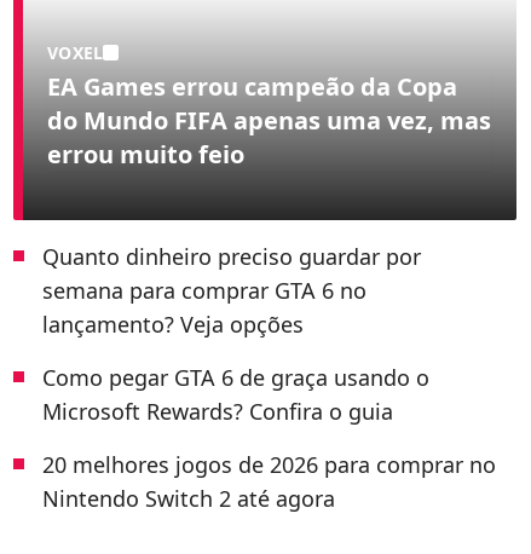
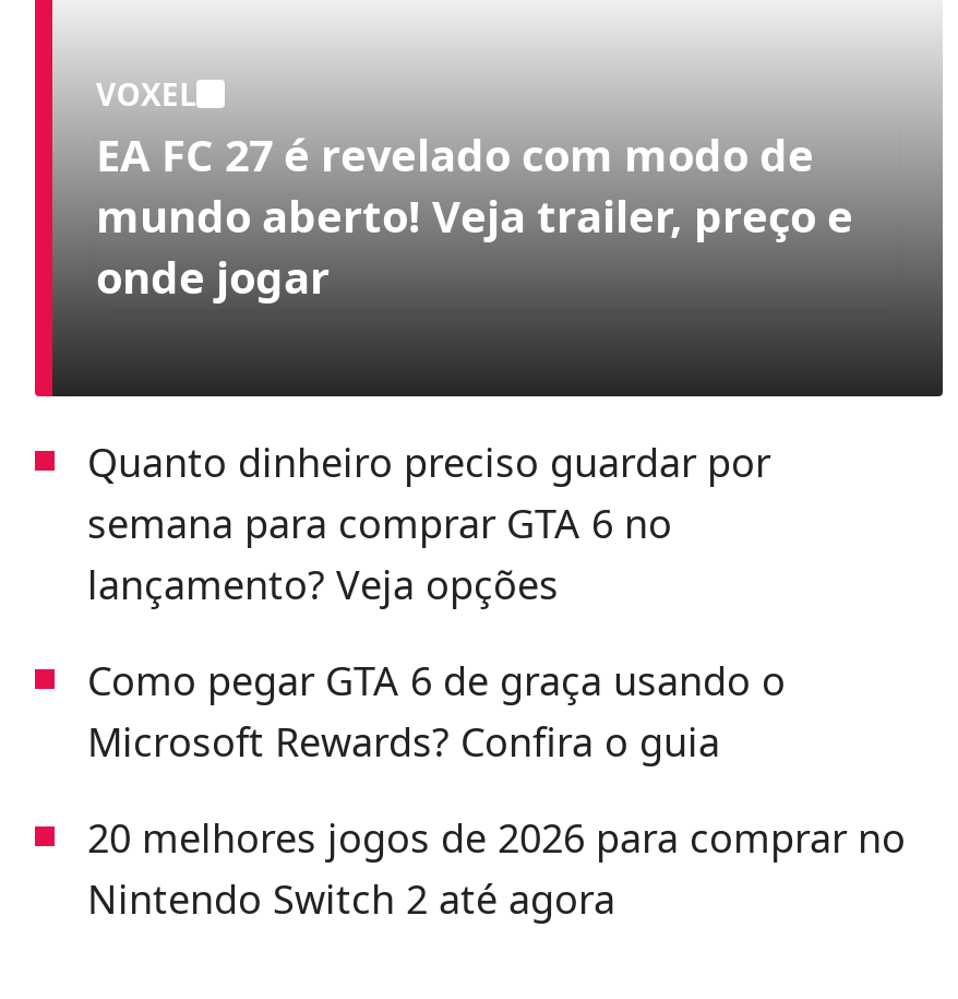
[47,70,491,171] EA Games errou campeão da Copa | do Mundo FIFA apenas uma vez, mas | errou muito feio -> [96,126,853,307] EA FC 27 é revelado com modo de | mundo aberto! Veja trailer, preço e | onde jogar

